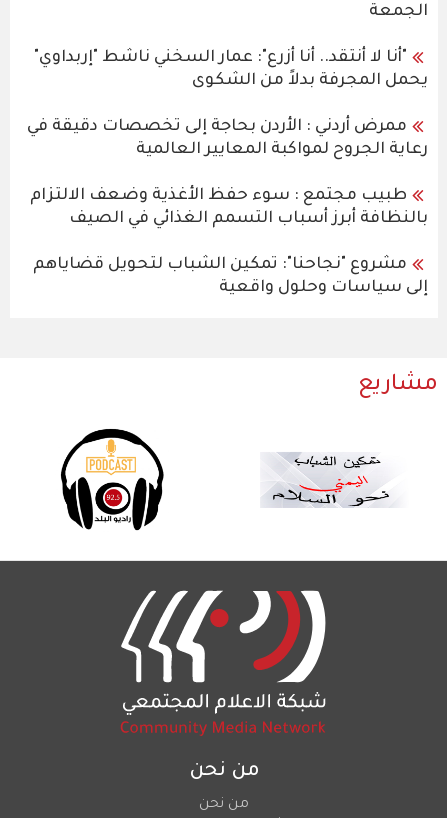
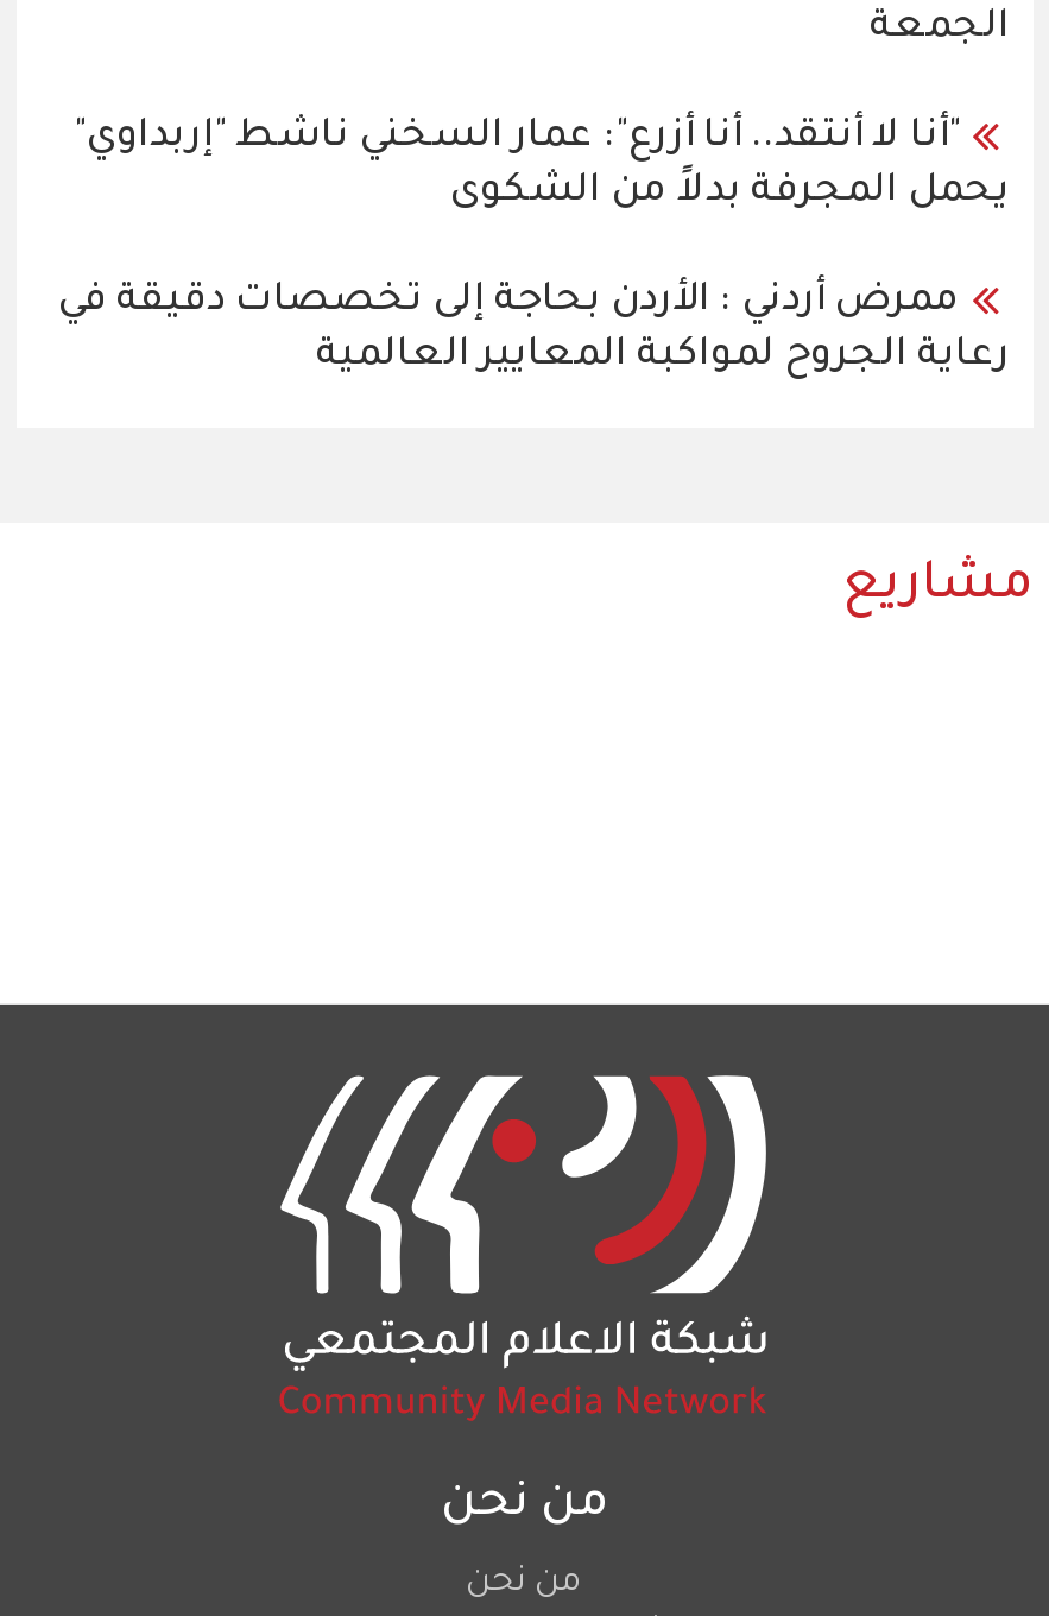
[30,187,428,297] طبيب مجتمع : سوء حفظ الأغذية وضعف الالتزام | بالنظافة أبرز أسباب التسمم الغذائي في الصيف | مشروع "نجاحنا": تمكين الشباب لتحويل قضاياهم | إلى سياسات وحلول واقعية -> none
[60,428,165,531] [image] -> none
[264,452,390,508] [image] -> none

